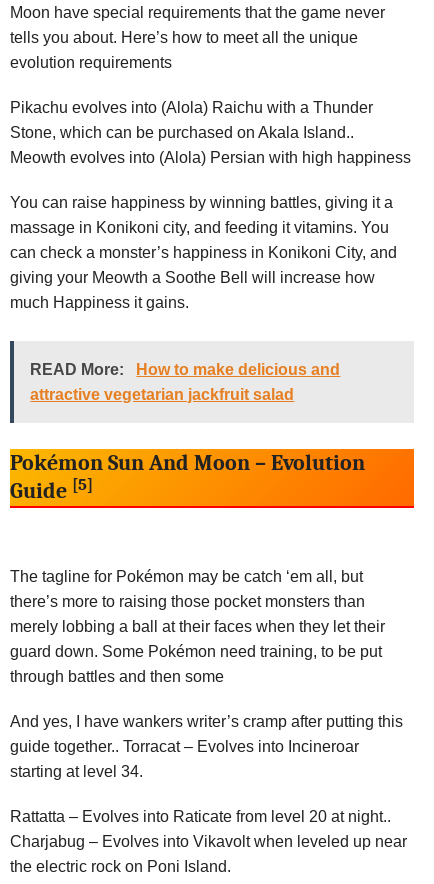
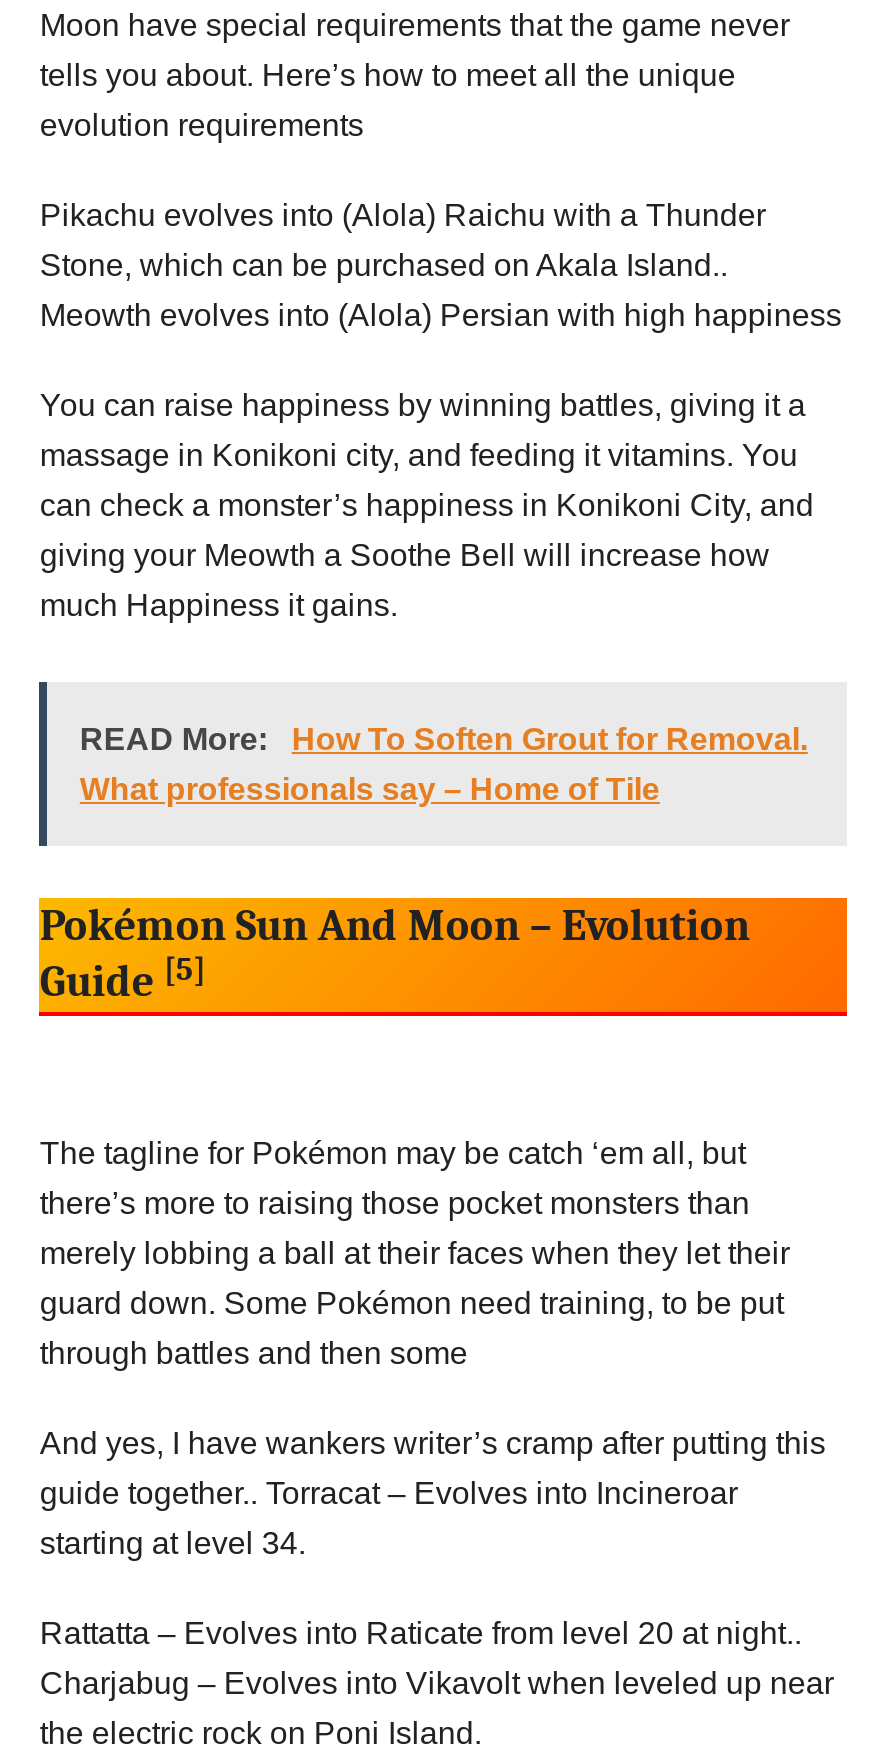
[30,361,340,378] READ More: How to make delicious and -> [80,722,808,756] READ More: How To Soften Grout for Removal.
[30,386,294,403] attractive vegetarian jackfruit salad -> [80,772,660,806] What professionals say – Home of Tile

